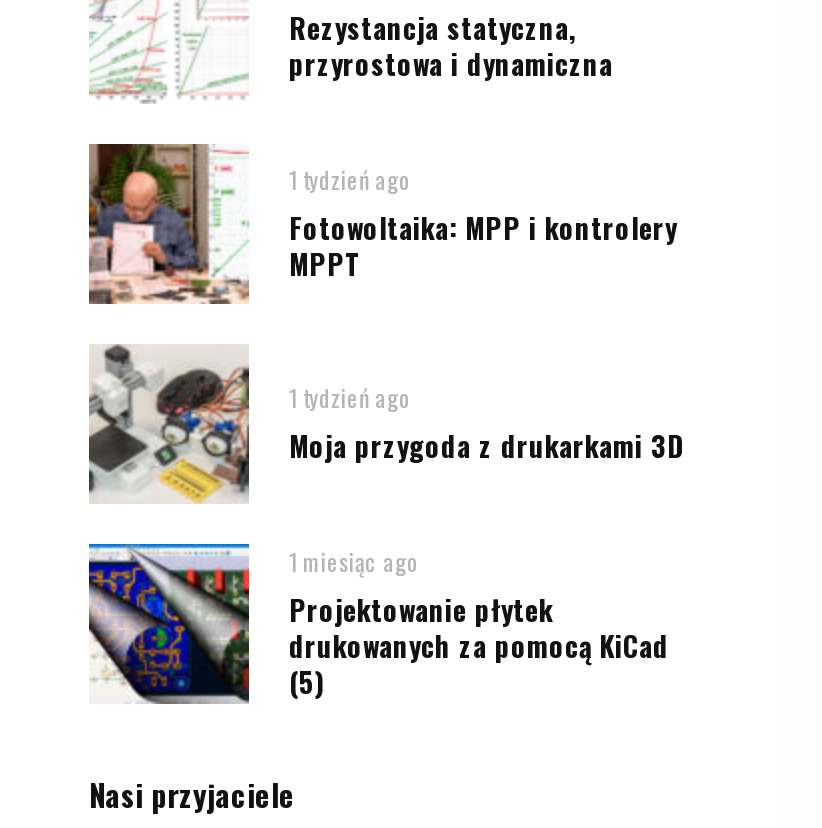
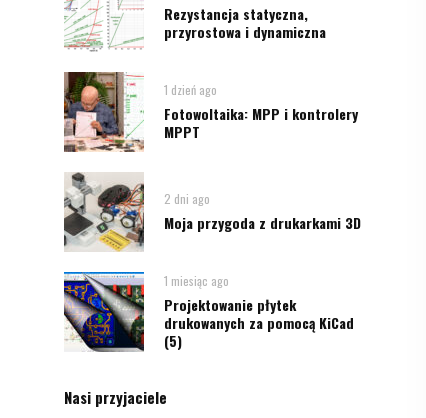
[289,163,411,197] 1 tydzień ago -> [164,81,217,98] 1 dzień ago
[289,381,411,415] 1 tydzień ago -> [164,190,210,207] 2 dni ago

